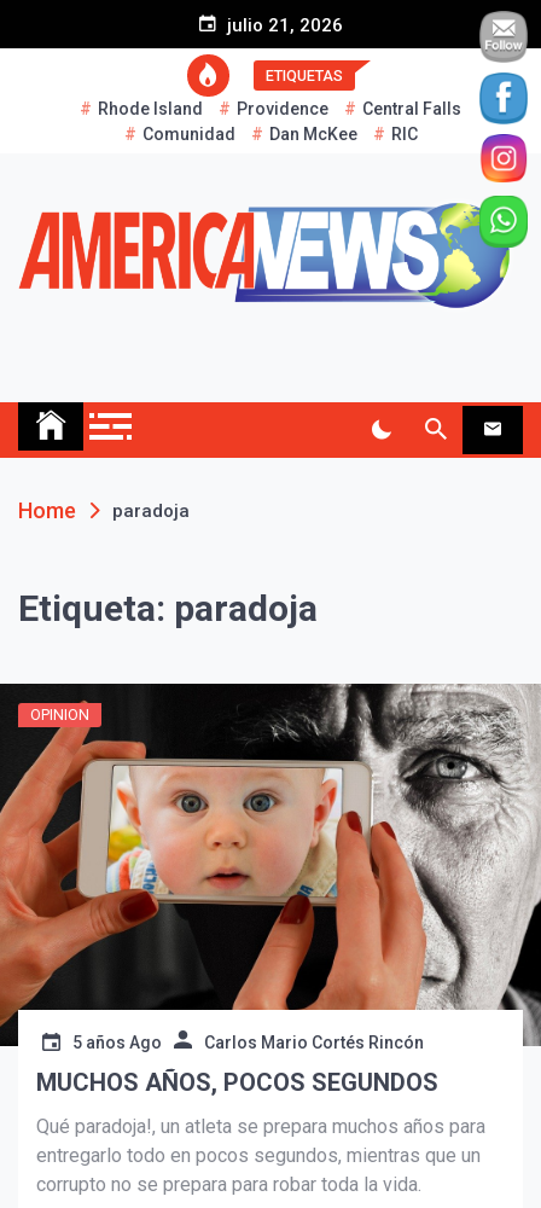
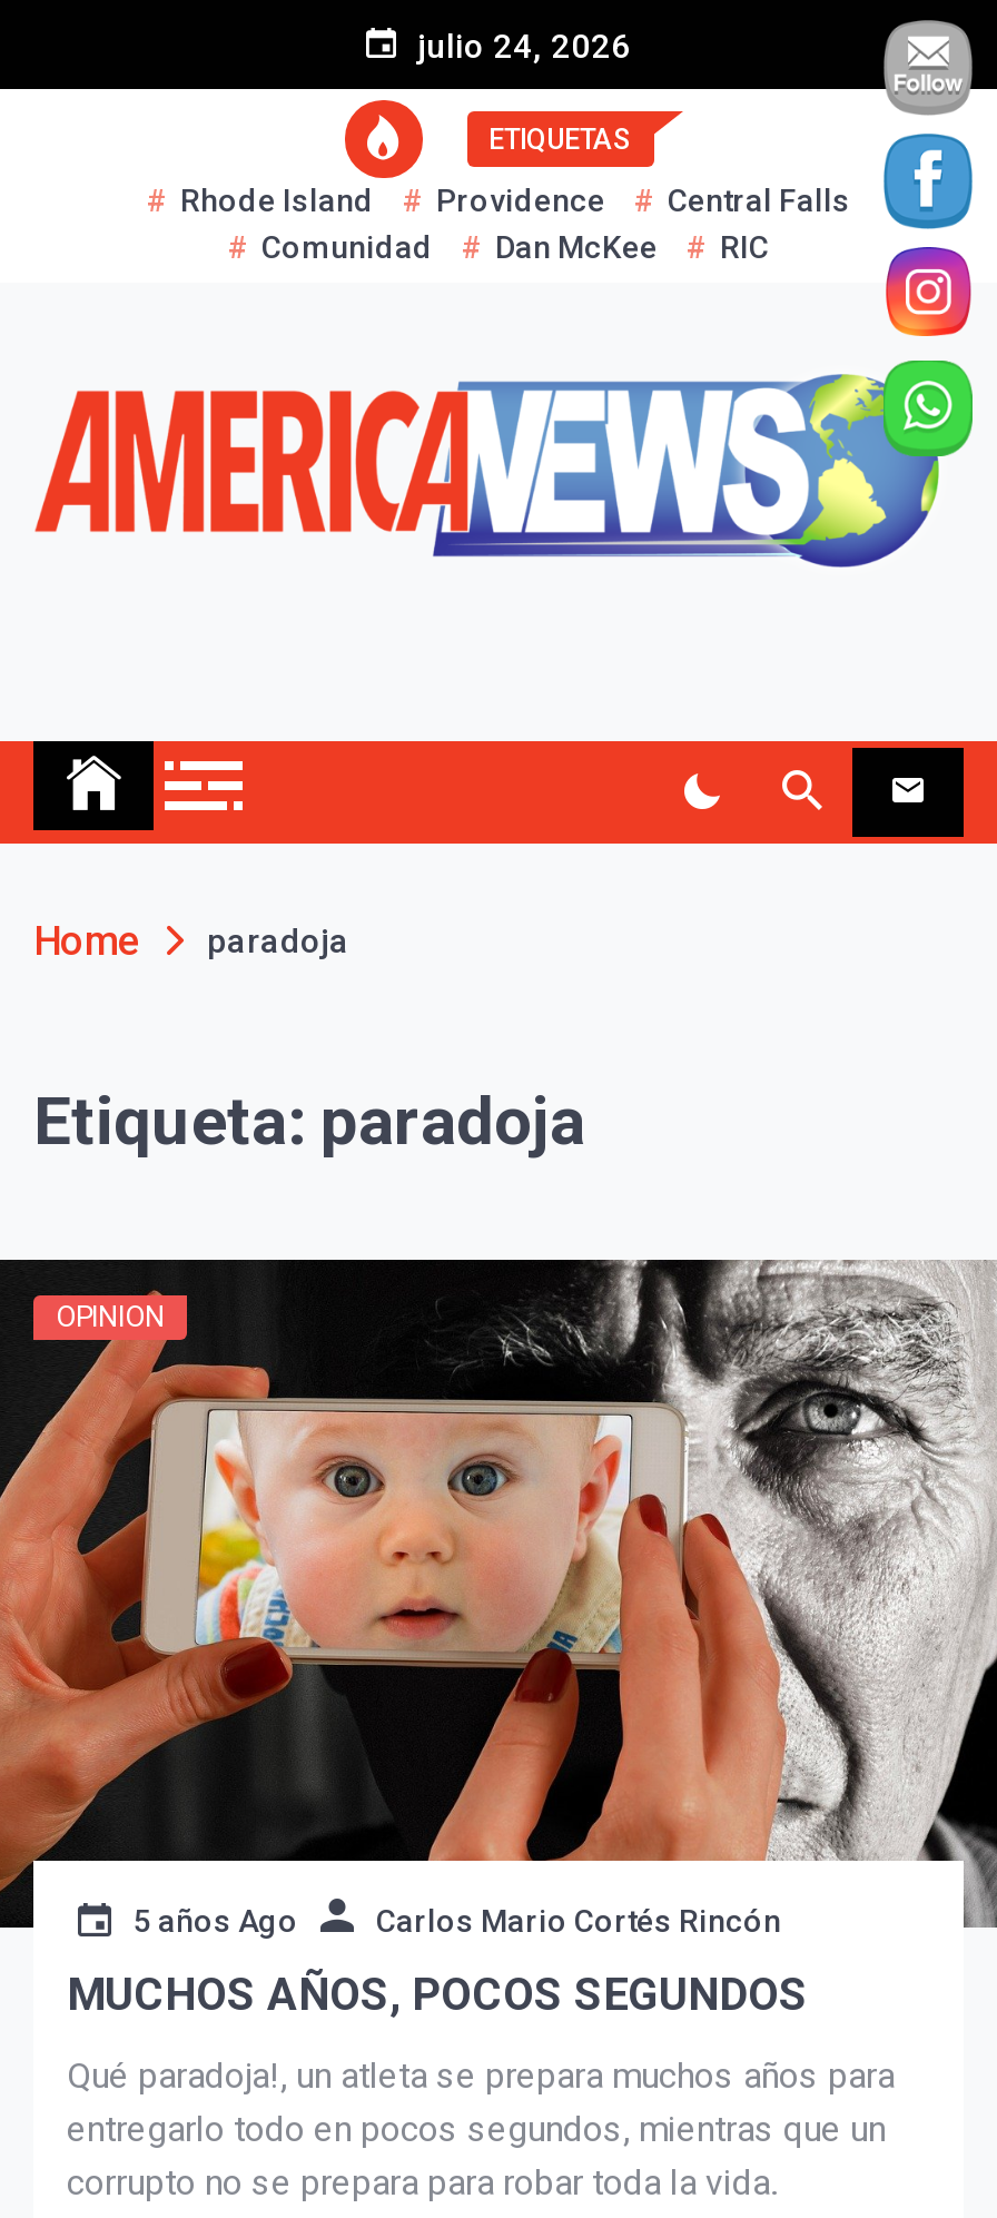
[222,14,342,36] julio 21, 2026 -> [408,27,631,67] julio 24, 2026

